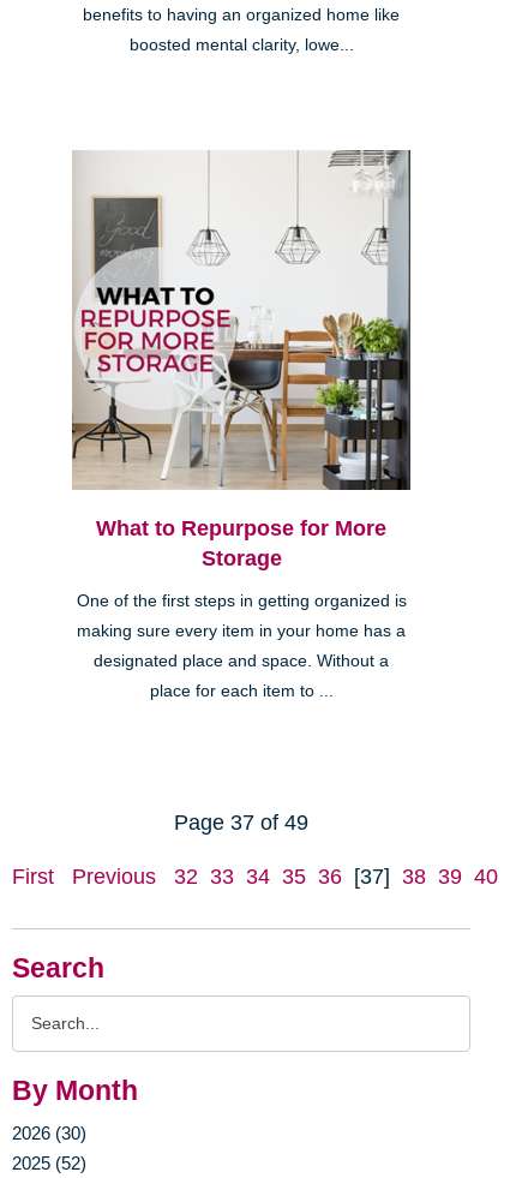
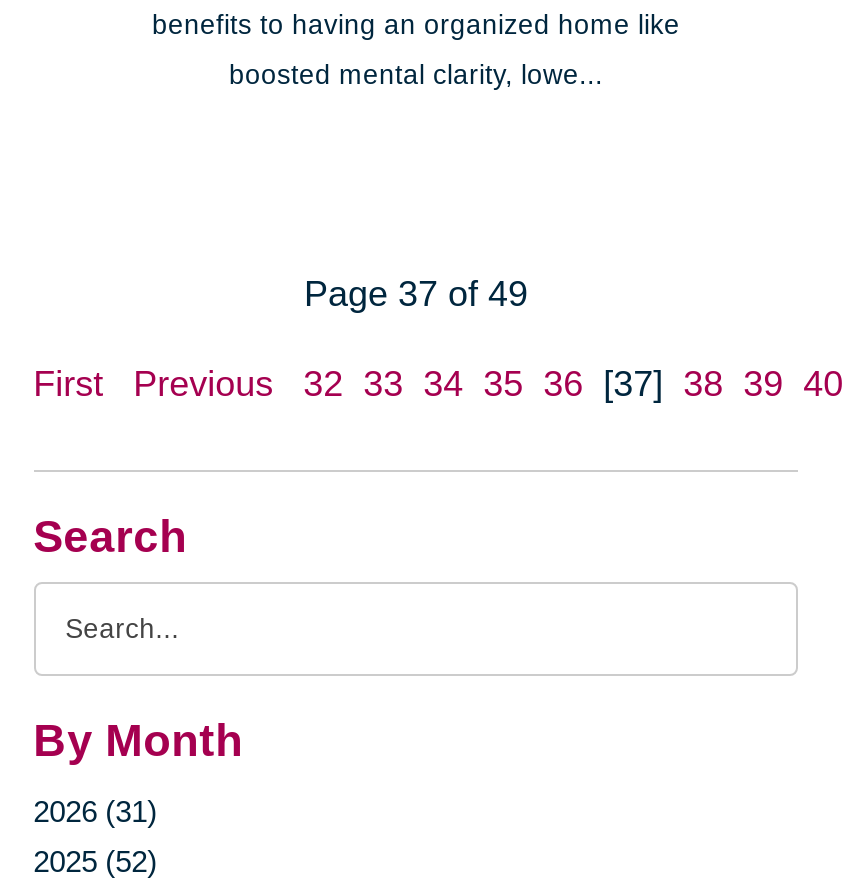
[71,149,412,700] [image] | What to Repurpose for More | Storage | One of the first steps in getting organized is | making sure every item in your home has a | designated place and space. Without a | place for each item to ... -> none
[12,1123,86,1143] 2026 (30) -> [33,793,157,827] 2026 (31)

